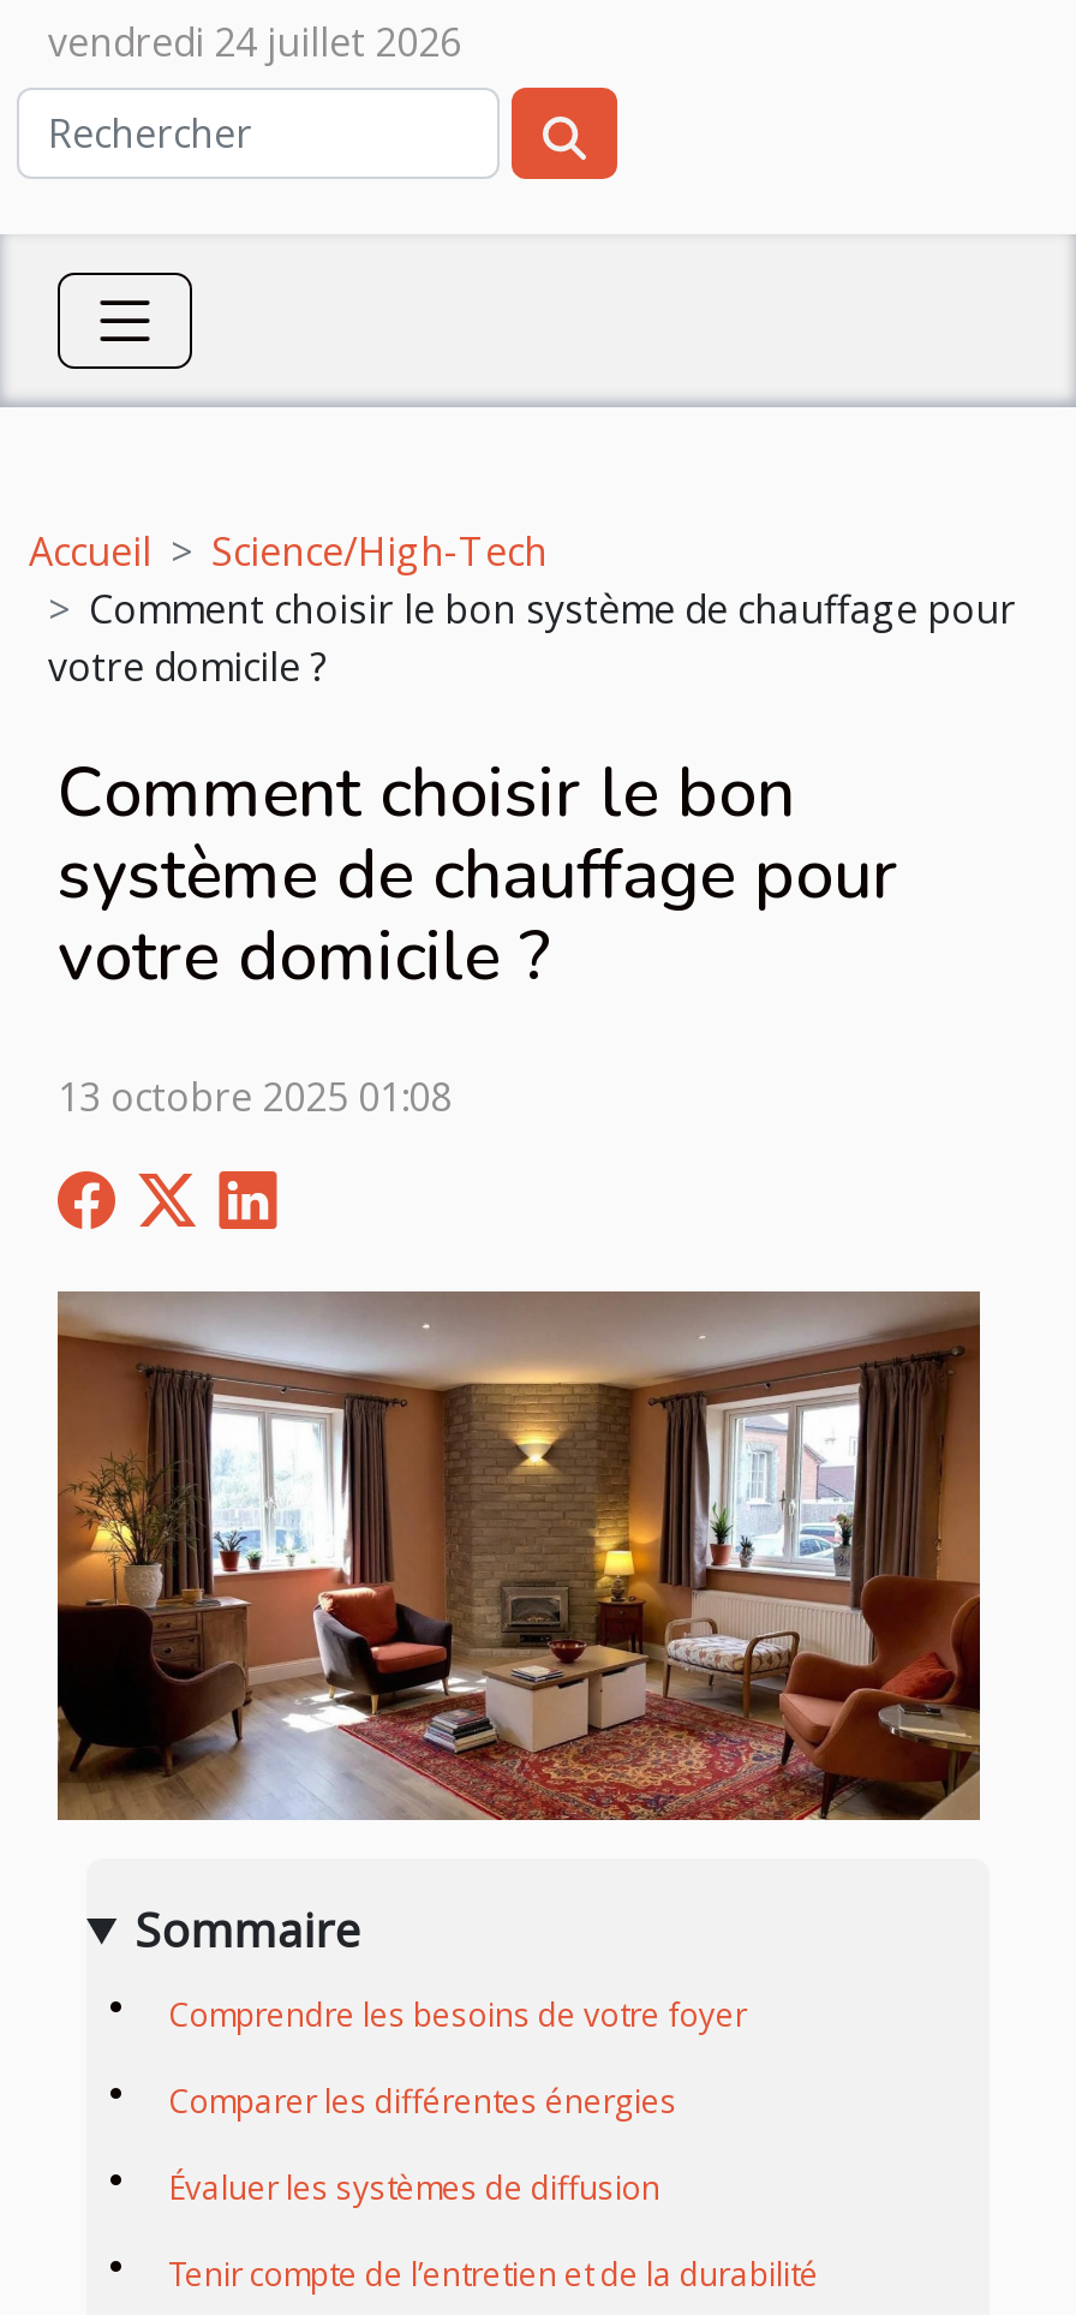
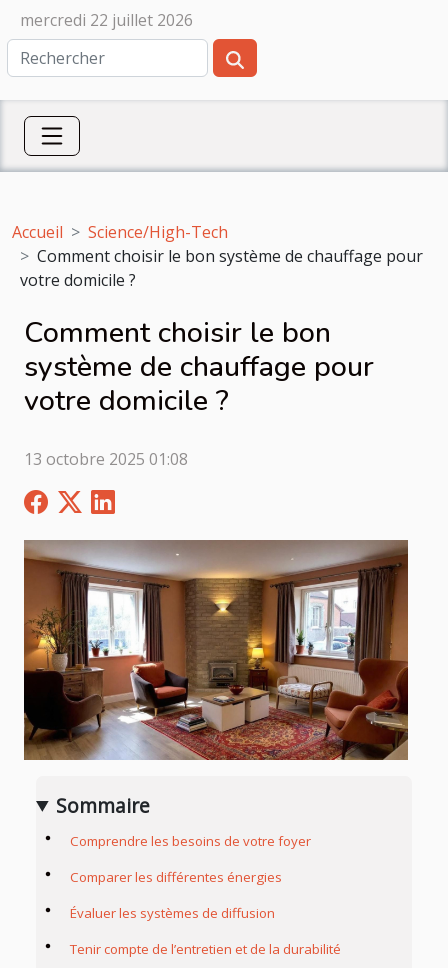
[48,16,461,68] vendredi 24 juillet 2026 -> [20,9,193,31] mercredi 22 juillet 2026

